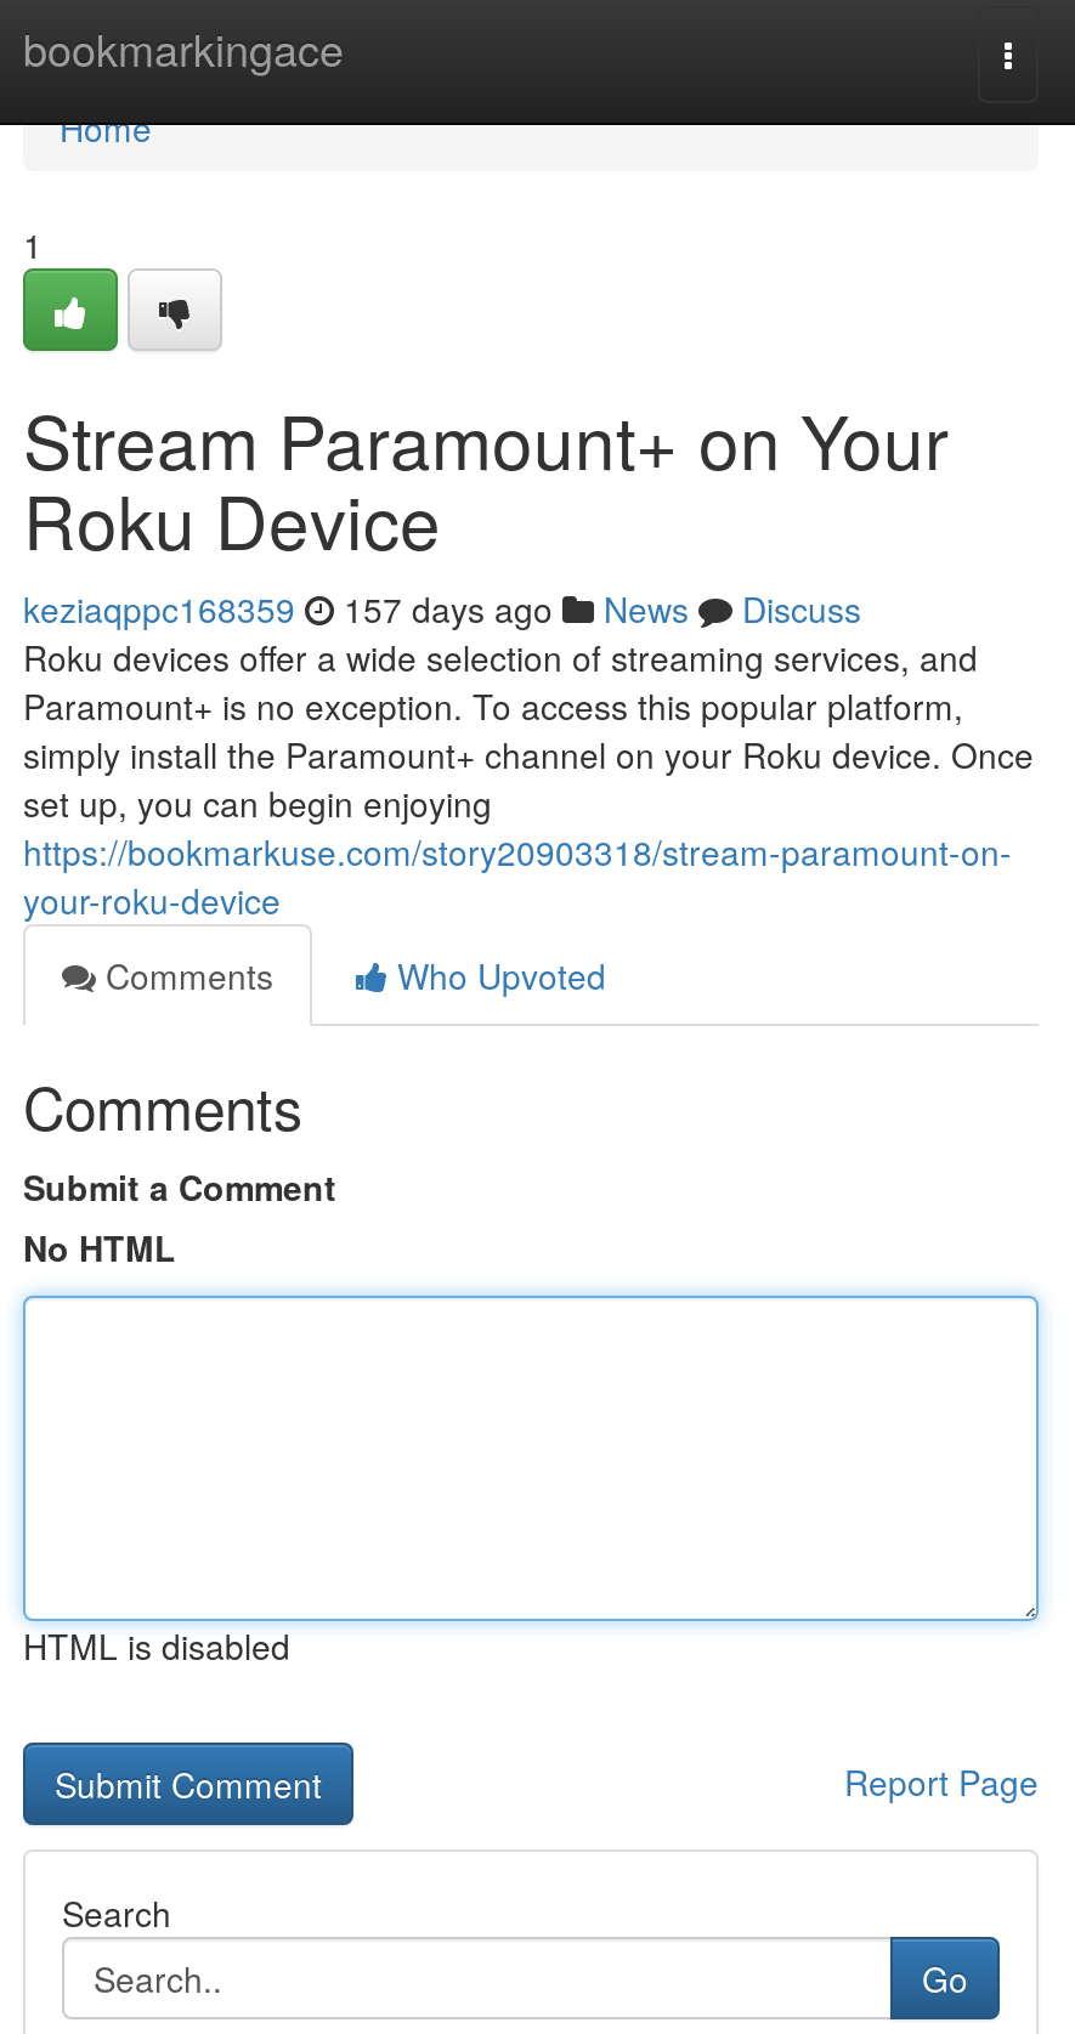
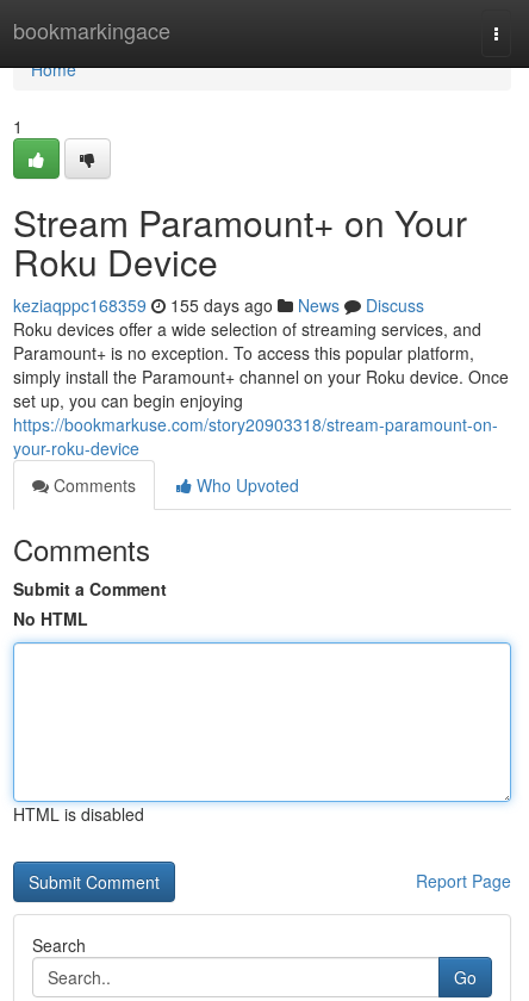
[23,584,861,633] keziaqppc168359 157 days ago News Discuss -> [13,293,424,317] keziaqppc168359 155 days ago News Discuss

